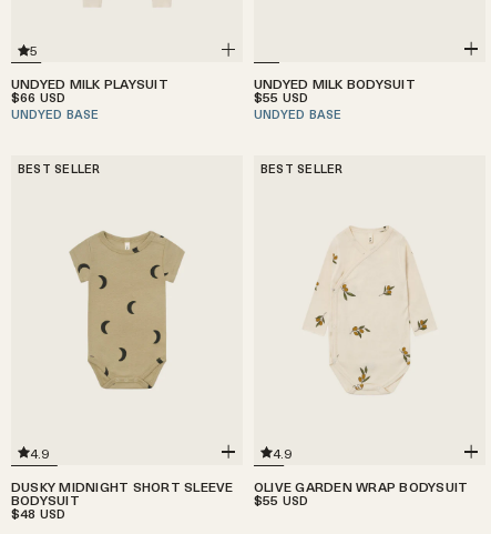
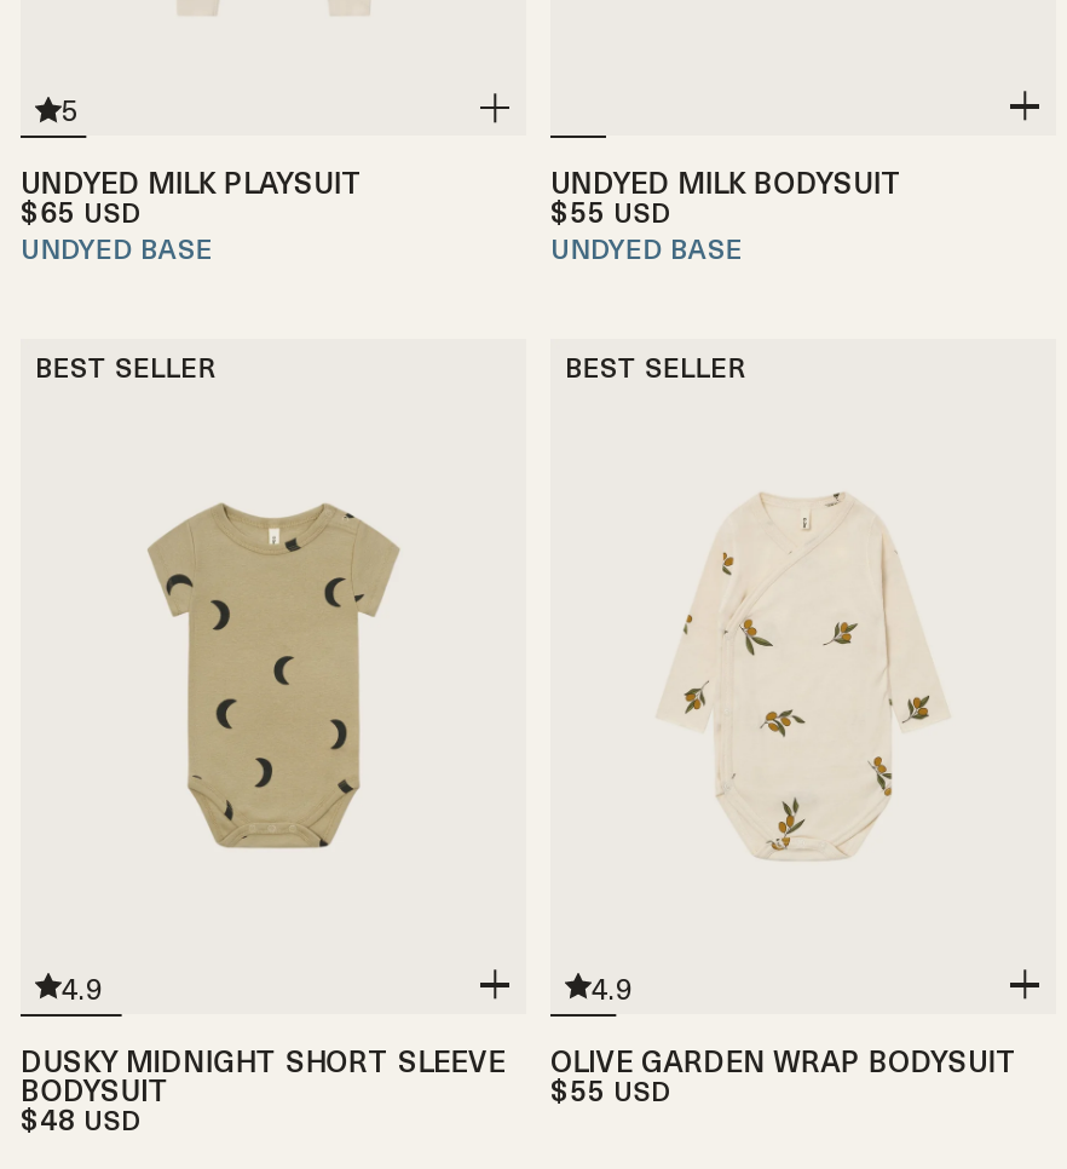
[11,87,66,107] $66USD -> [21,189,141,233] $65USD

